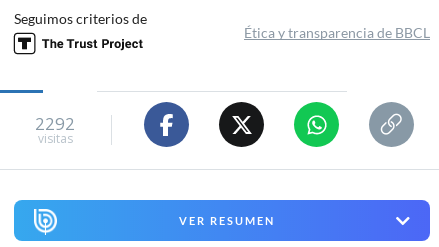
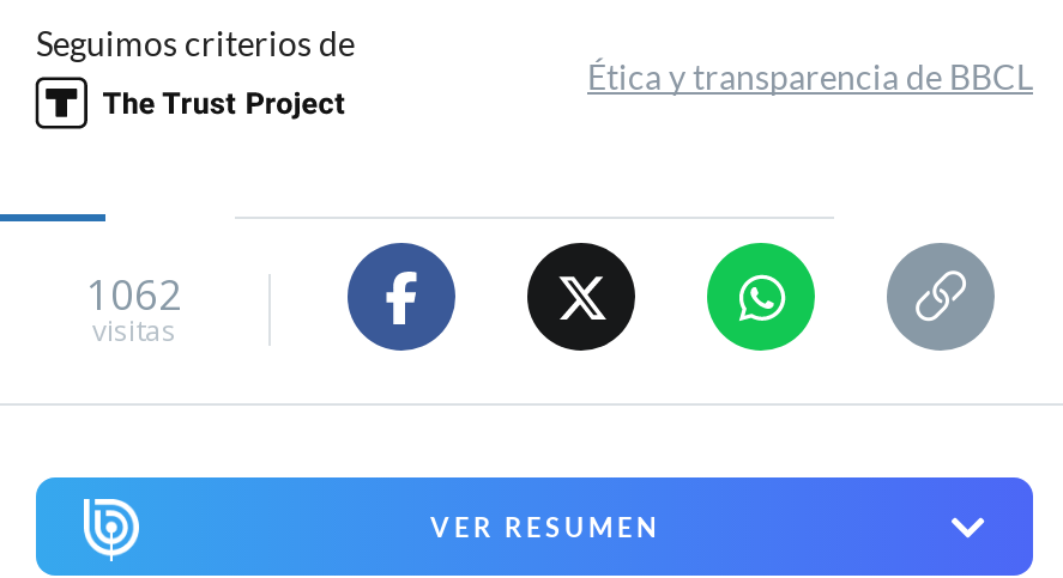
[35,112,75,135] 2292 -> [86,267,182,322] 1062

